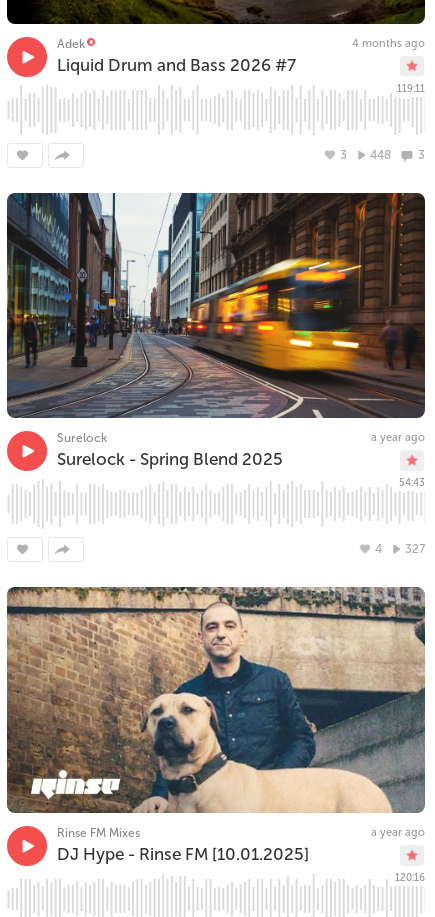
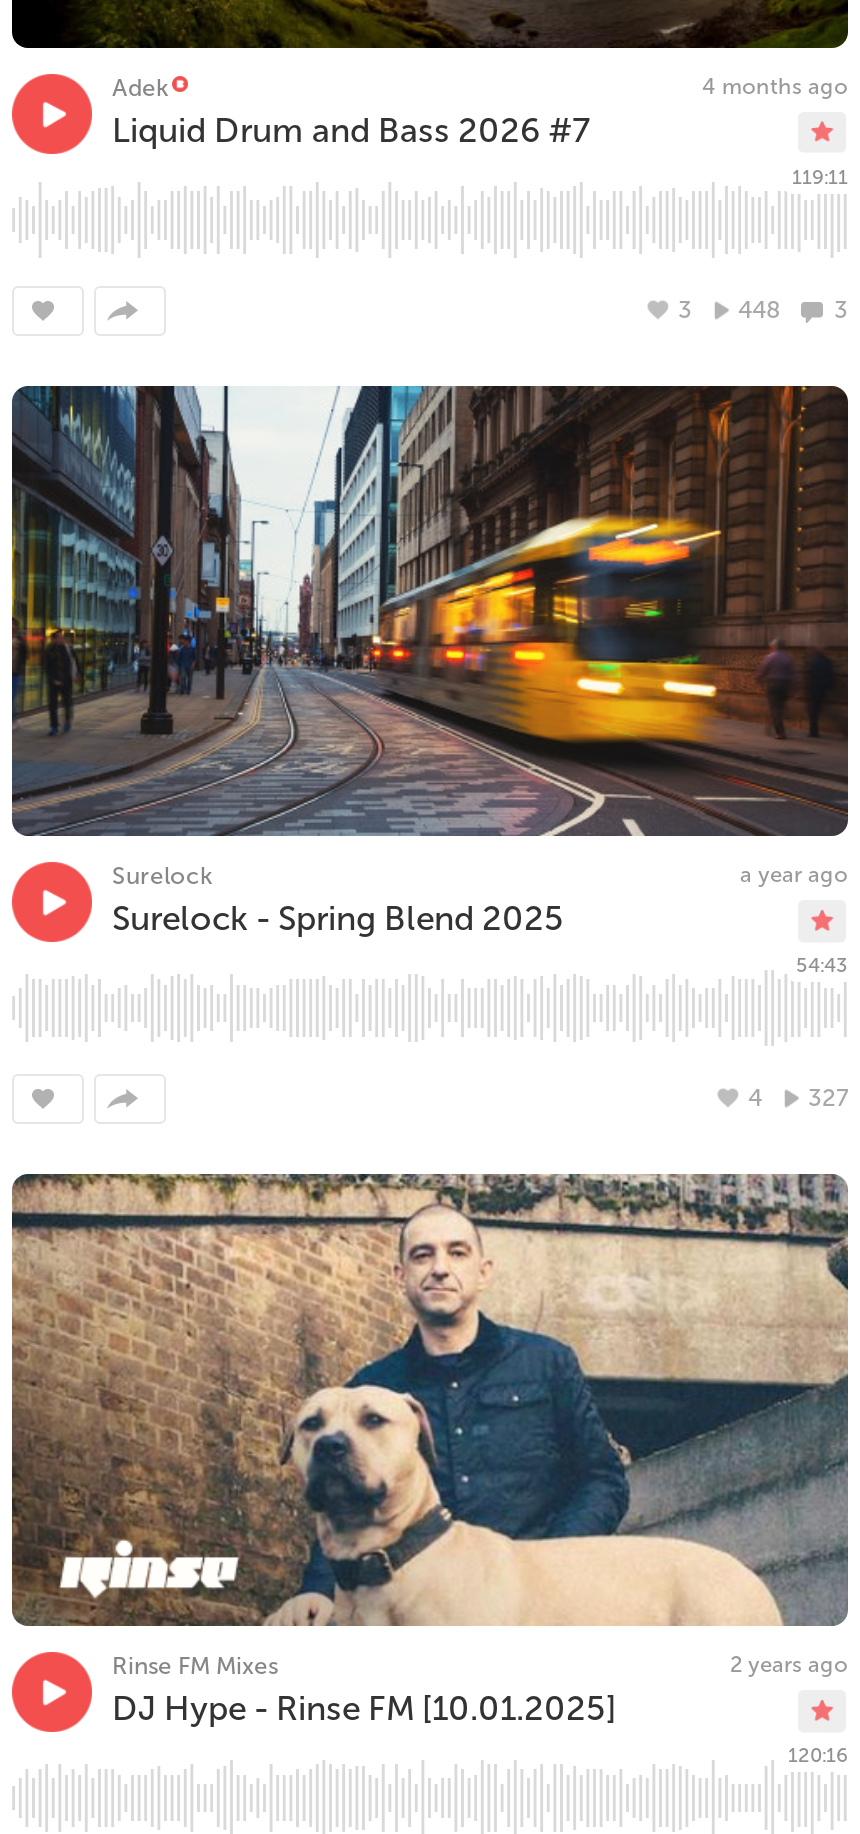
[371,826,425,839] a year ago -> [730,1652,848,1678] 2 years ago

